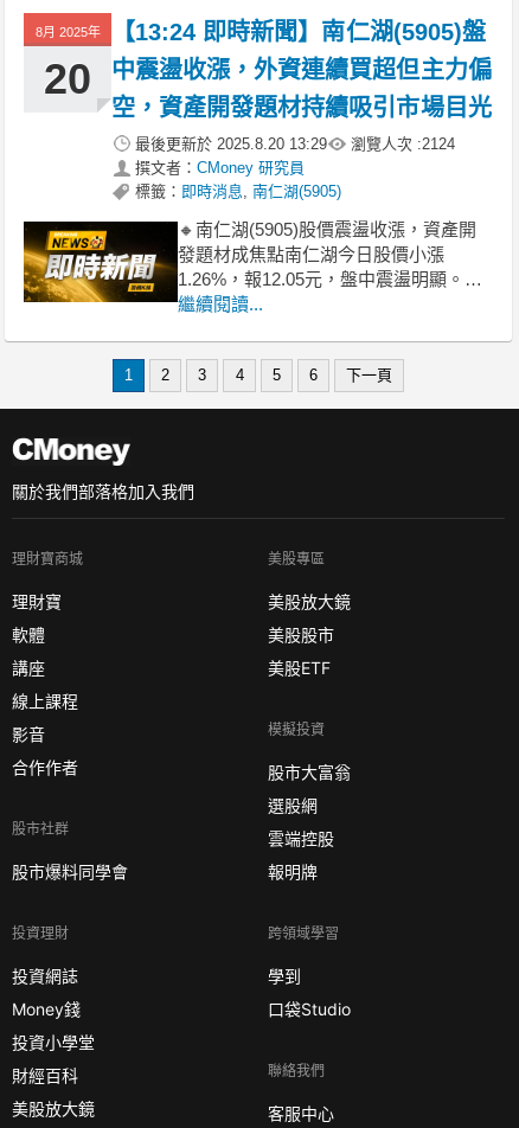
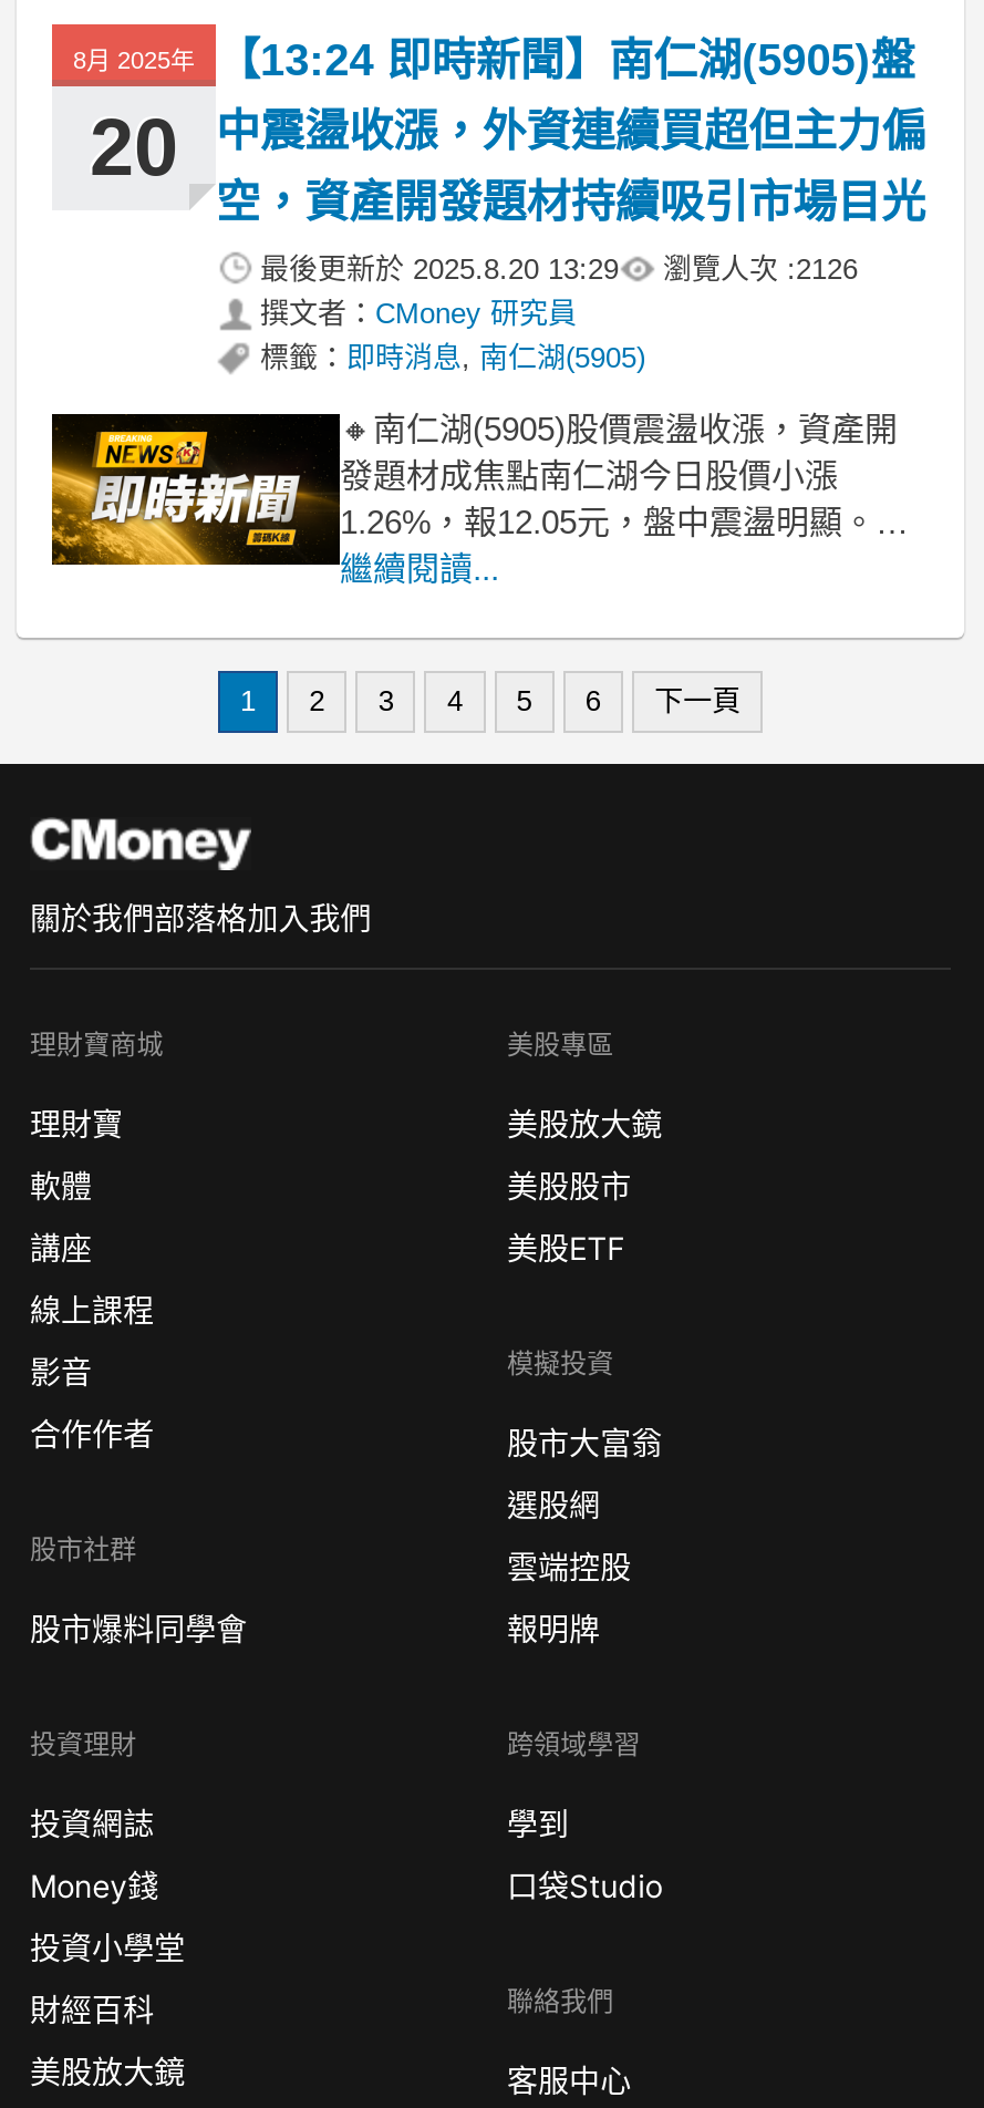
[135,135,455,153] 最後更新於2025.8.20 13:29 瀏覽人次 : 2124 -> [260,252,858,286] 最後更新於2025.8.20 13:29 瀏覽人次 : 2126

